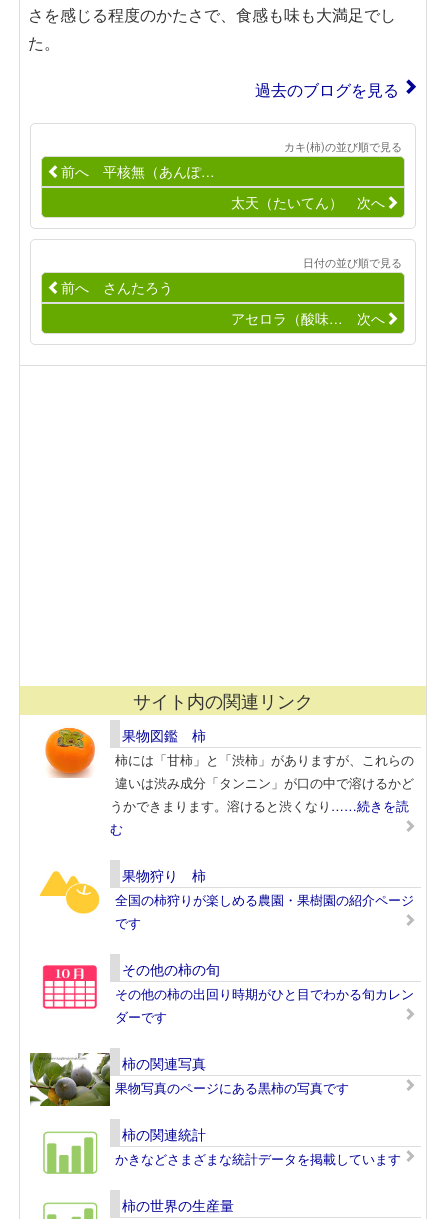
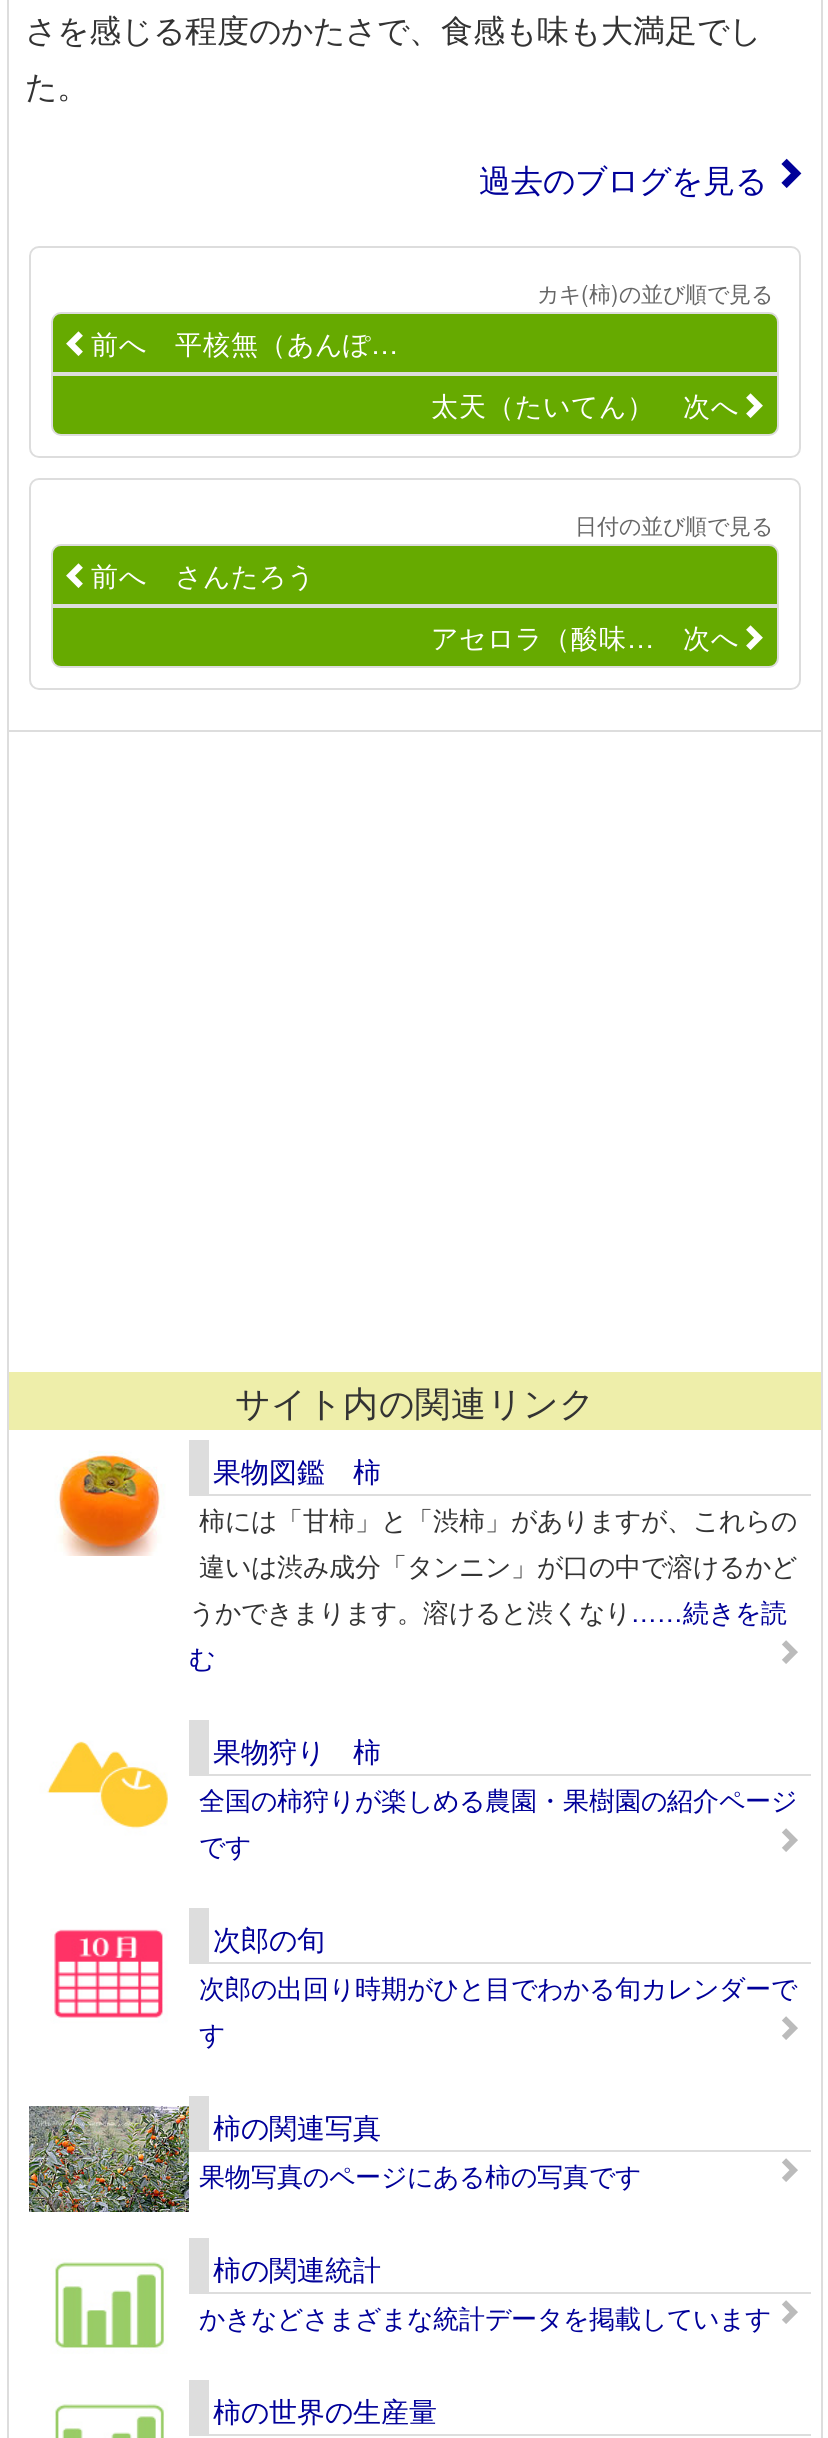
[115,959,414,1026] その他の柿の旬 | その他の柿の出回り時期がひと目でわかる旬カレン | ダーです -> [199,1918,797,2052] 次郎の旬 | 次郎の出回り時期がひと目でわかる旬カレンダーで | す
[29,1052,349,1107] [image] | 果物写真のページにある黒柿の写真です -> [27,2104,641,2214] [image] | 果物写真のページにある柿の写真です

